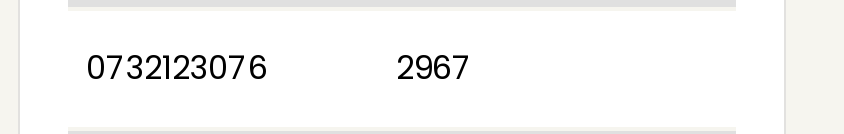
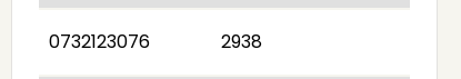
[396,45,472,91] 2967 -> [221,29,262,55] 2938

